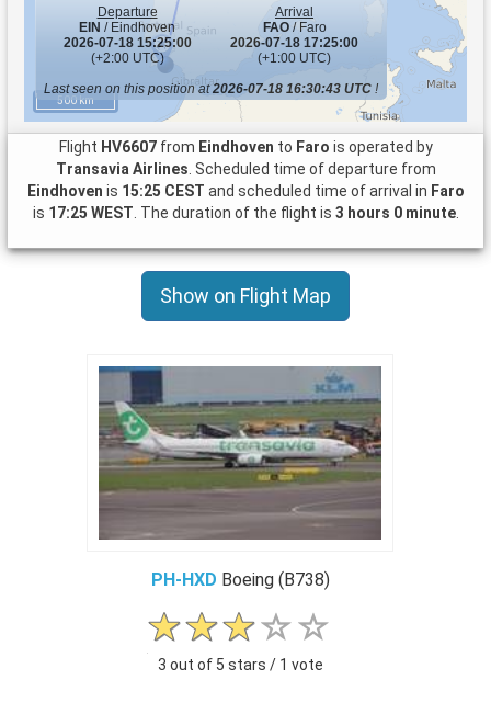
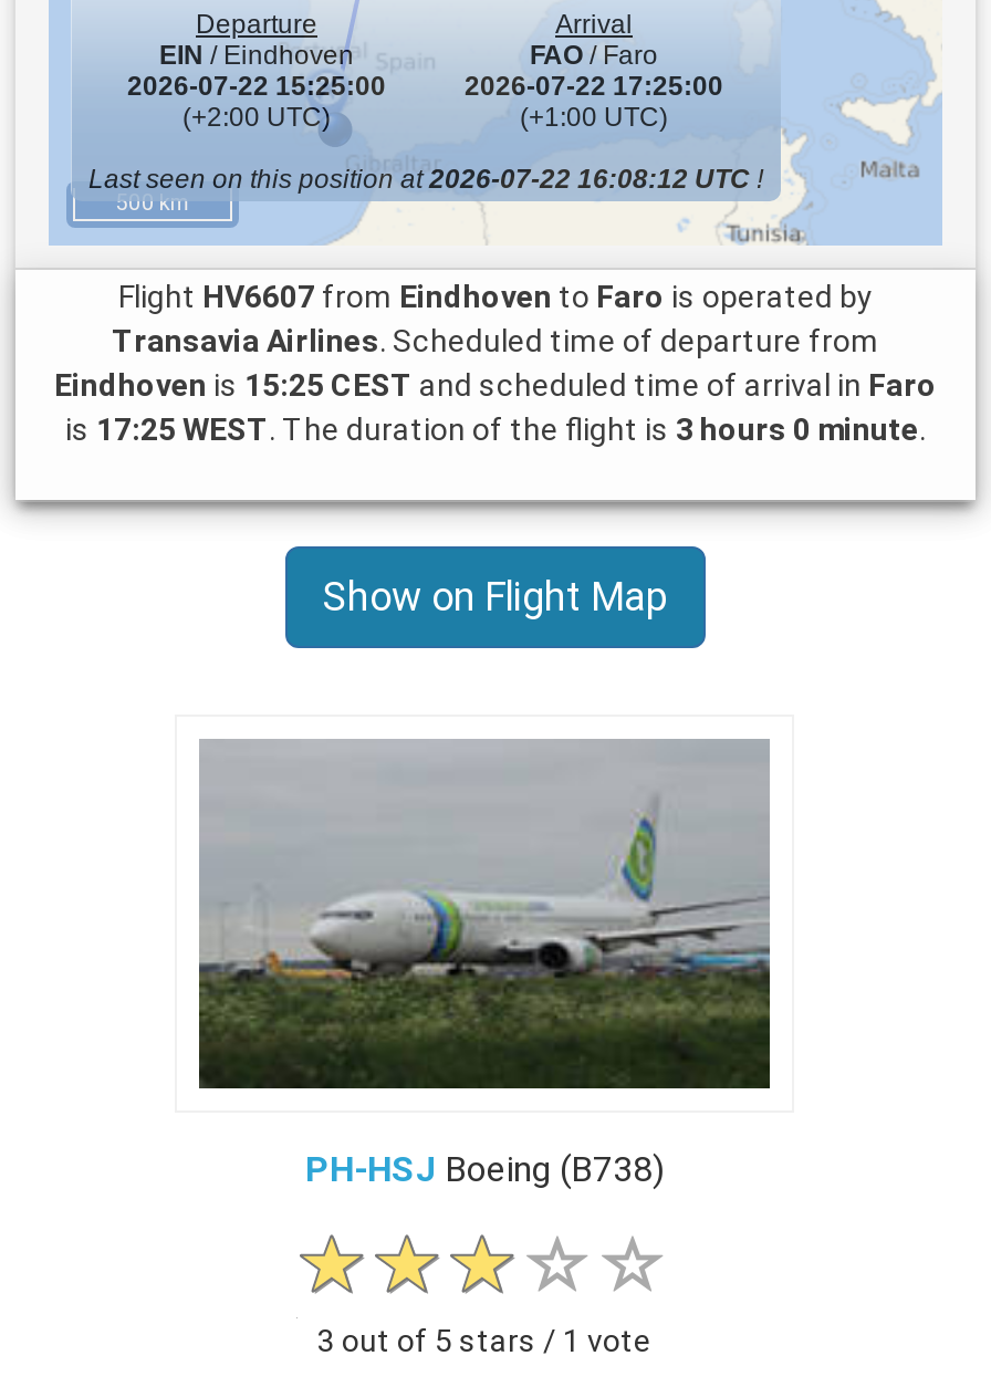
[63,35,191,50] 2026-07-18 15:25:00 -> [127,70,386,101] 2026-07-22 15:25:00
[230,35,358,50] 2026-07-18 17:25:00 -> [465,70,723,101] 2026-07-22 17:25:00
[44,81,378,96] Last seen on this position at2026-07-18 16:30:43 UTC! -> [88,163,763,194] Last seen on this position at2026-07-22 16:08:12 UTC!
[99,366,382,590] [image] | PH-HXD Boeing (B738) -> [199,741,772,1190] [image] | PH-HSJ Boeing (B738)

